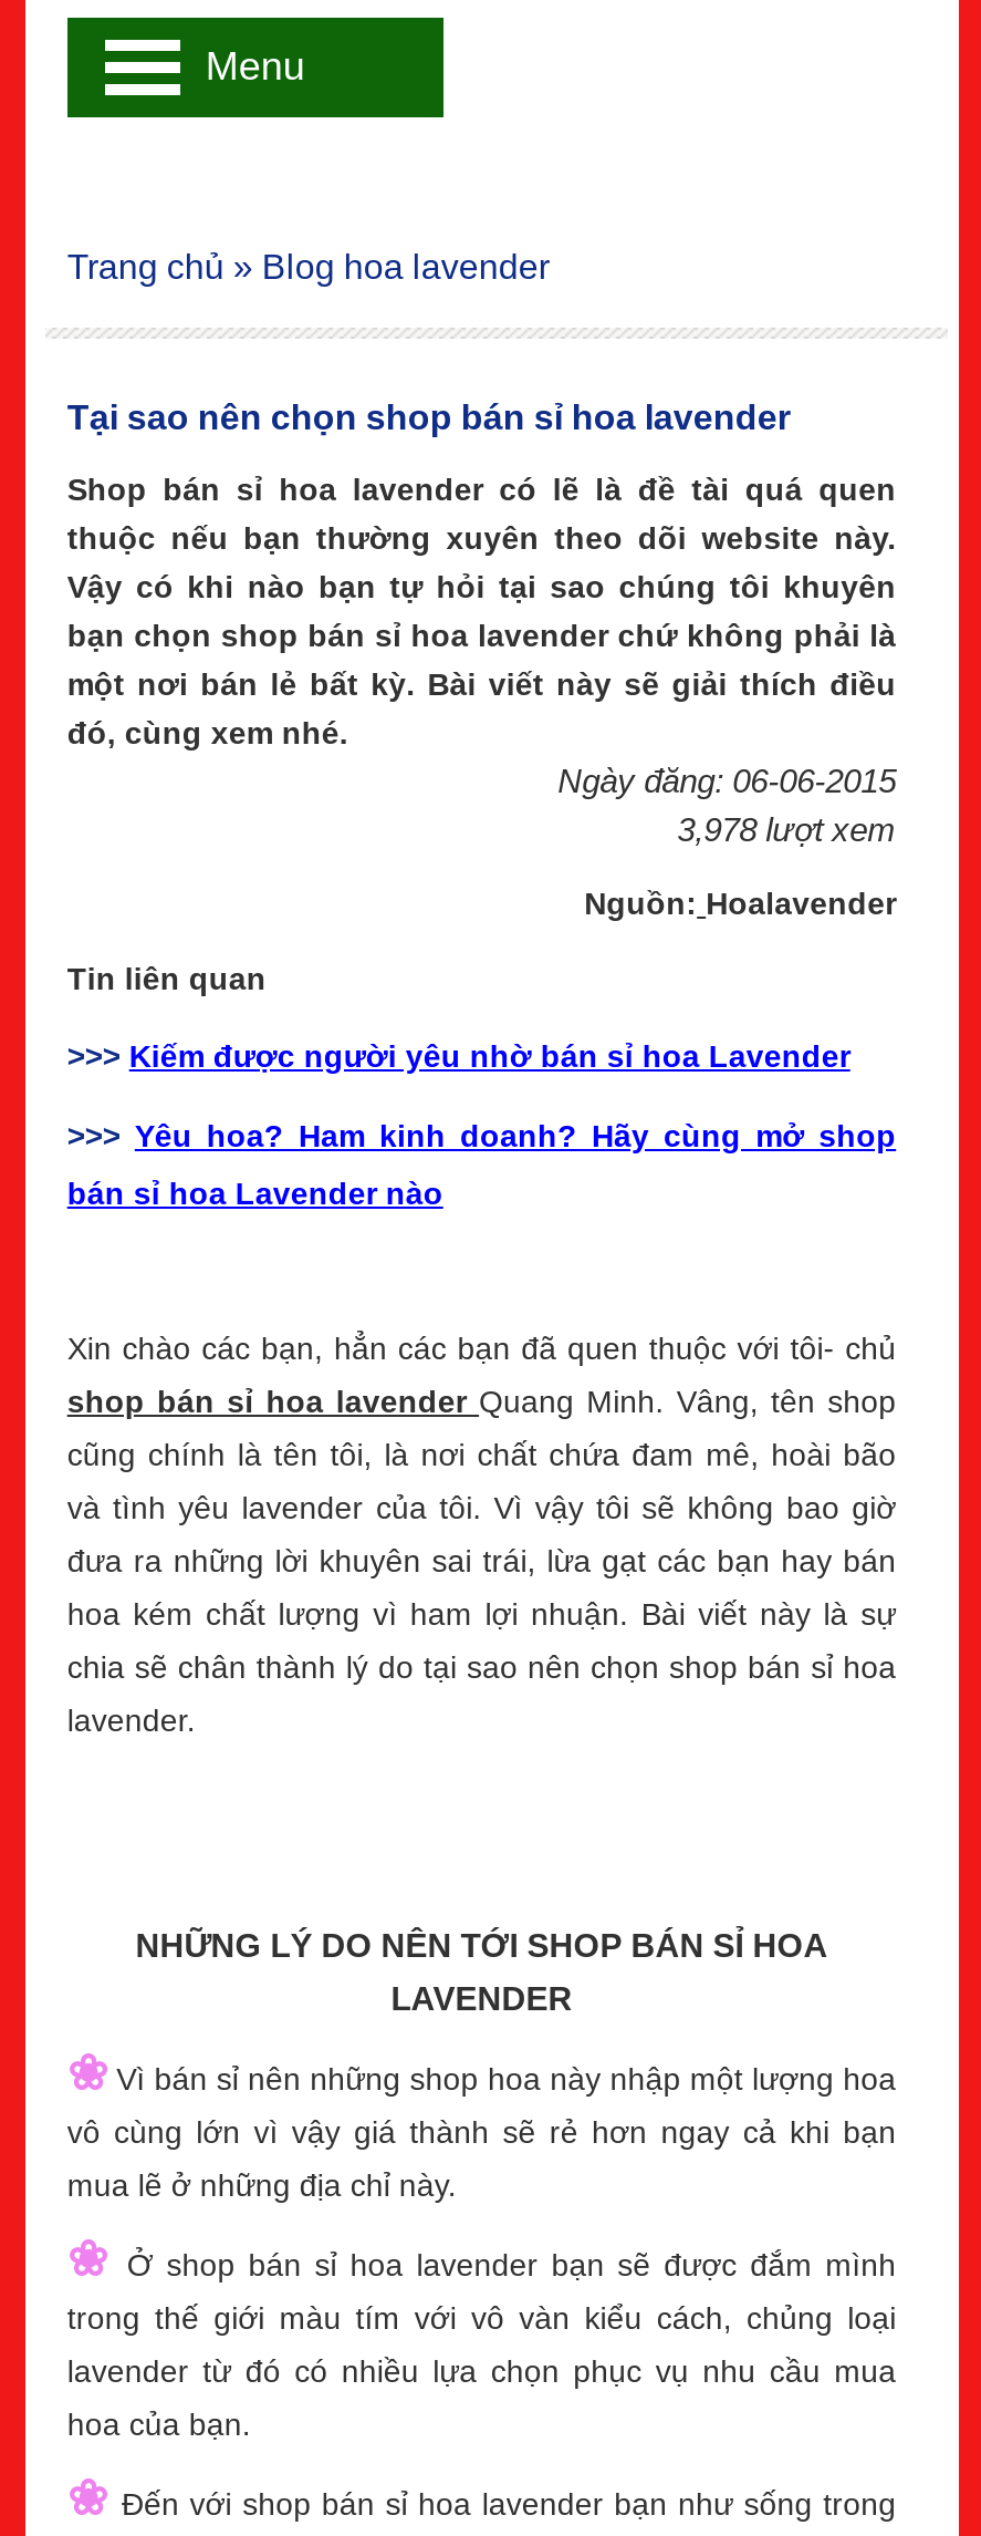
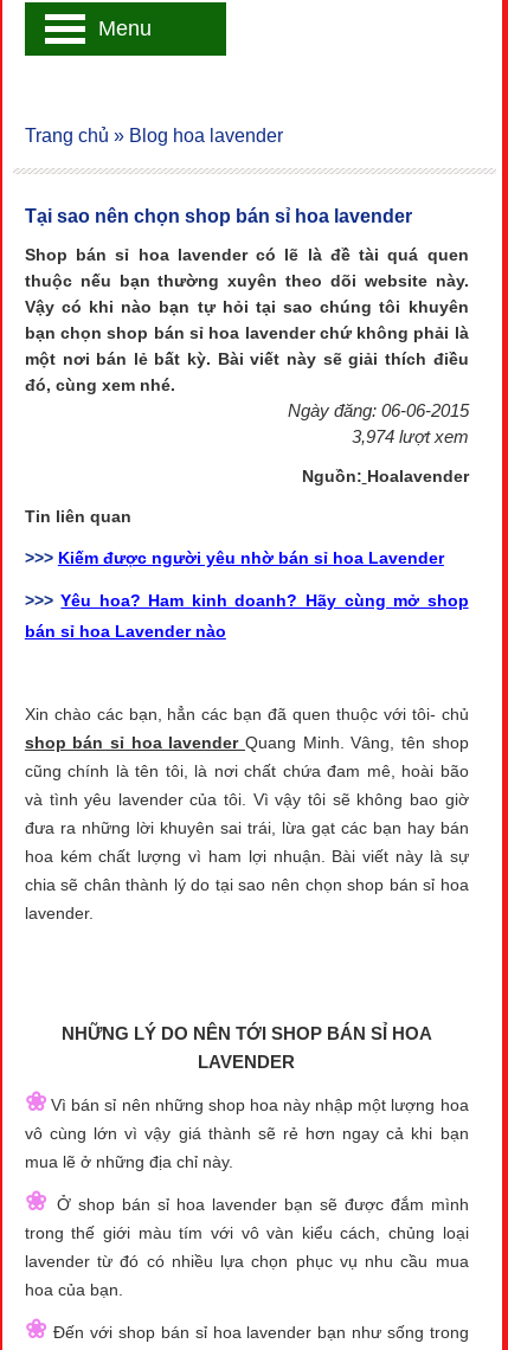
[677,810,896,848] 3,978 lượt xem -> [351,426,468,446] 3,974 lượt xem

